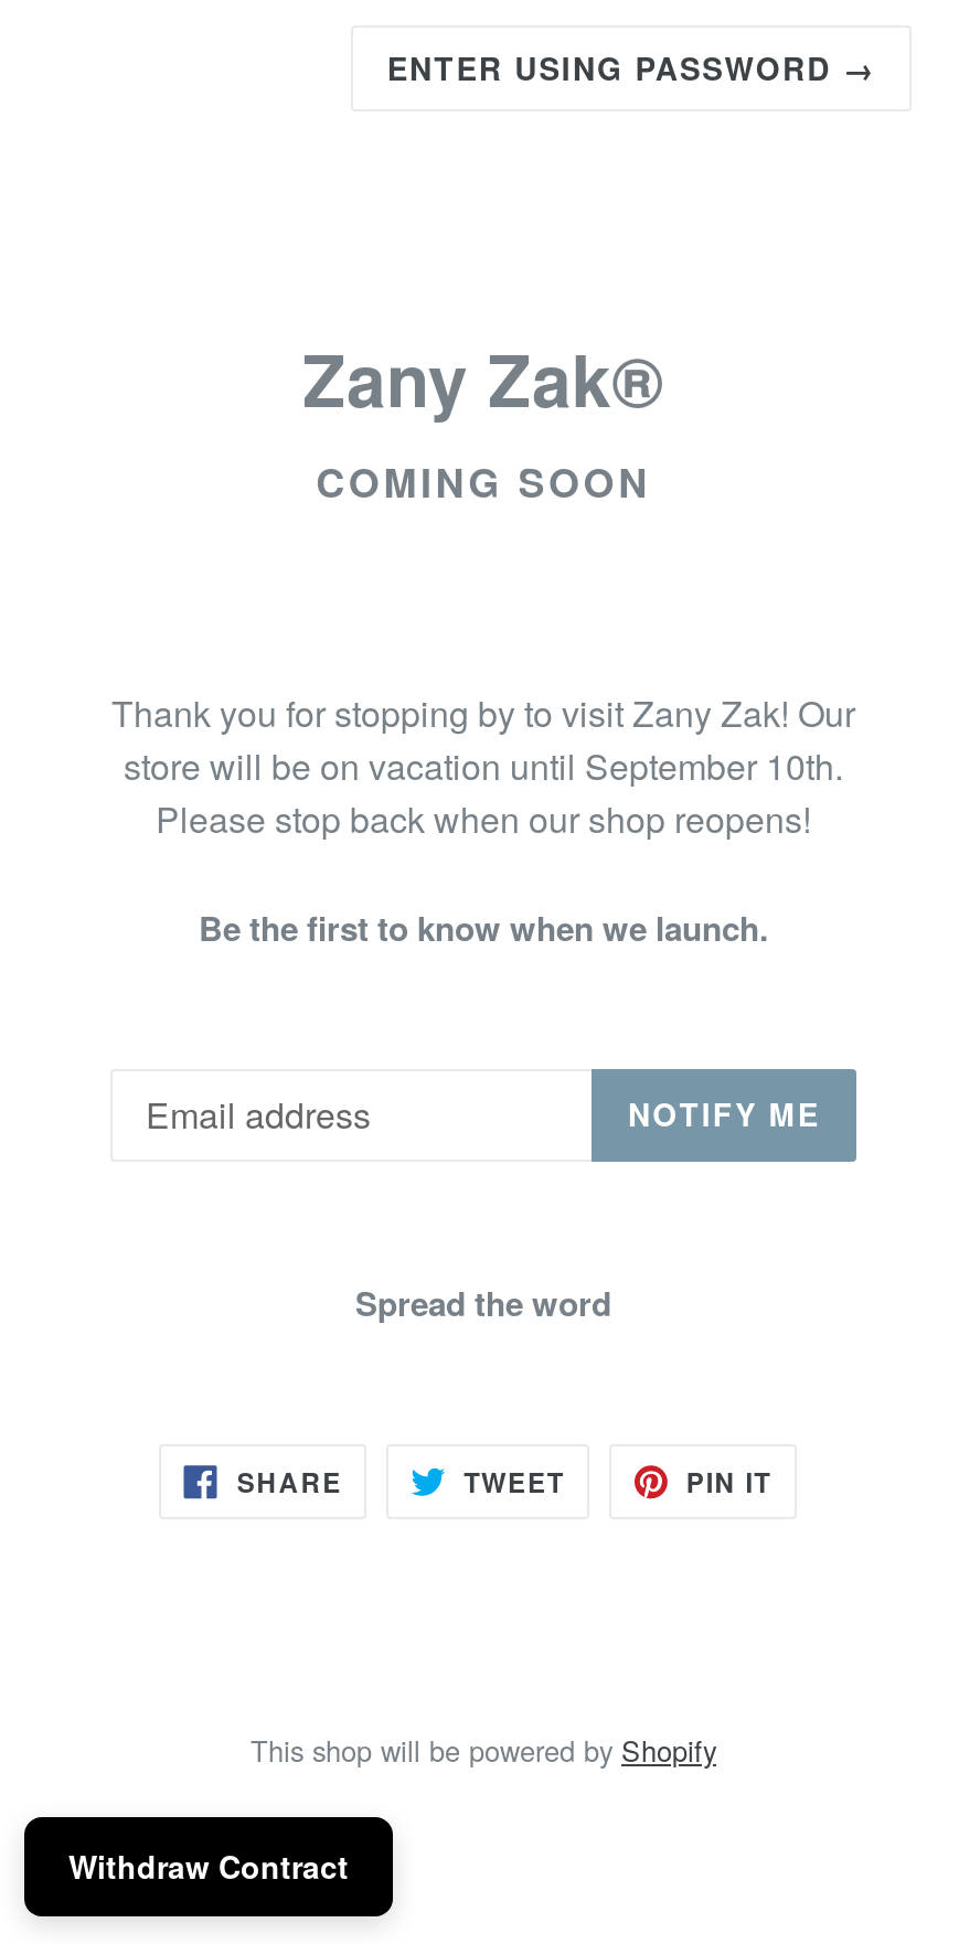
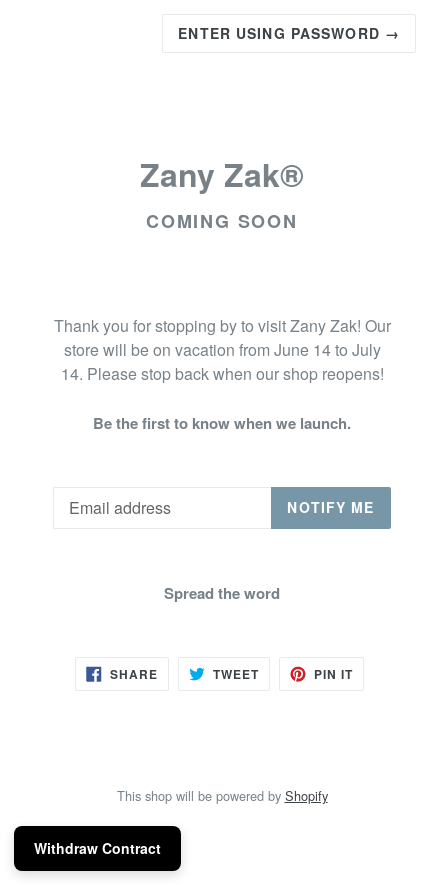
[124,740,843,844] store will be on vacation until September 10th. | Please stop back when our shop reopens! -> [60,338,383,385] store will be on vacation from June 14 to July | 14. Please stop back when our shop reopens!

